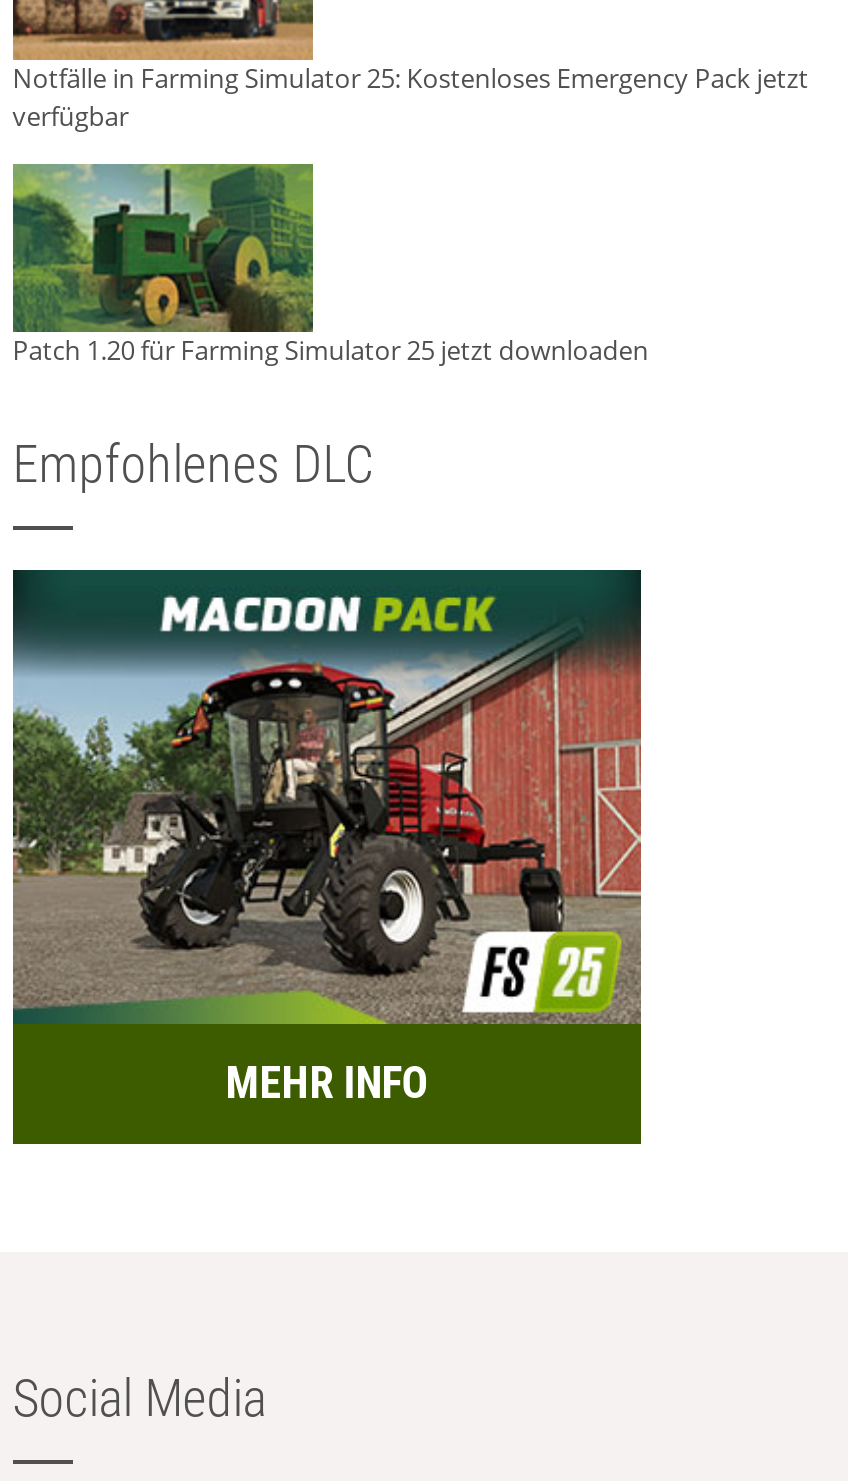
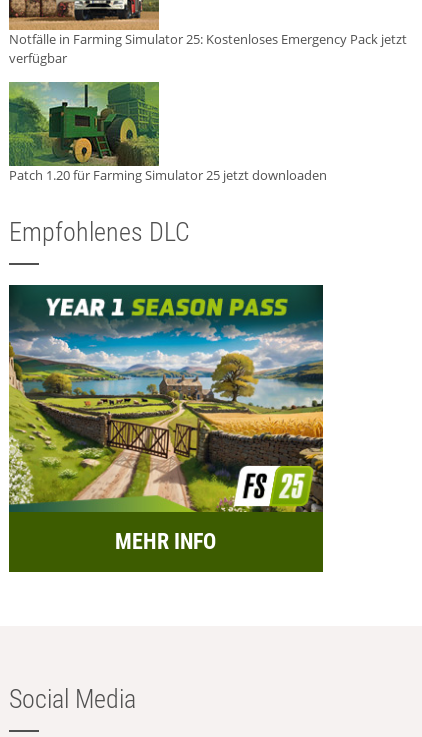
[11,594,643,1024] [image] -> [8,297,324,512] [image]

